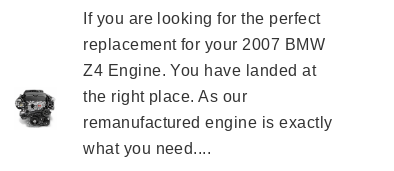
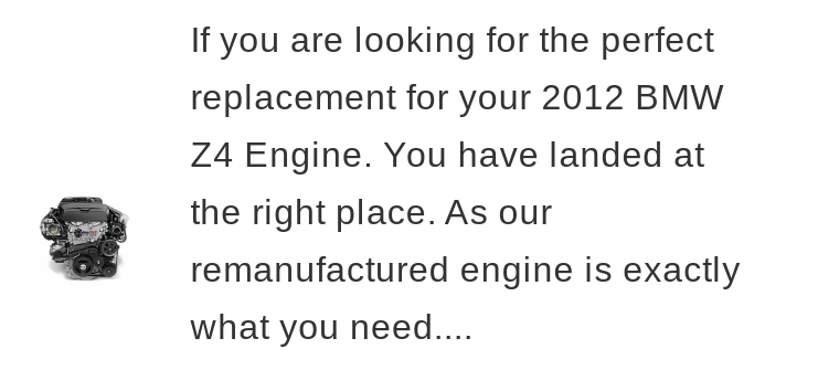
[83,36,325,53] replacement for your 2007 BMW -> [190,79,724,116] replacement for your 2012 BMW

